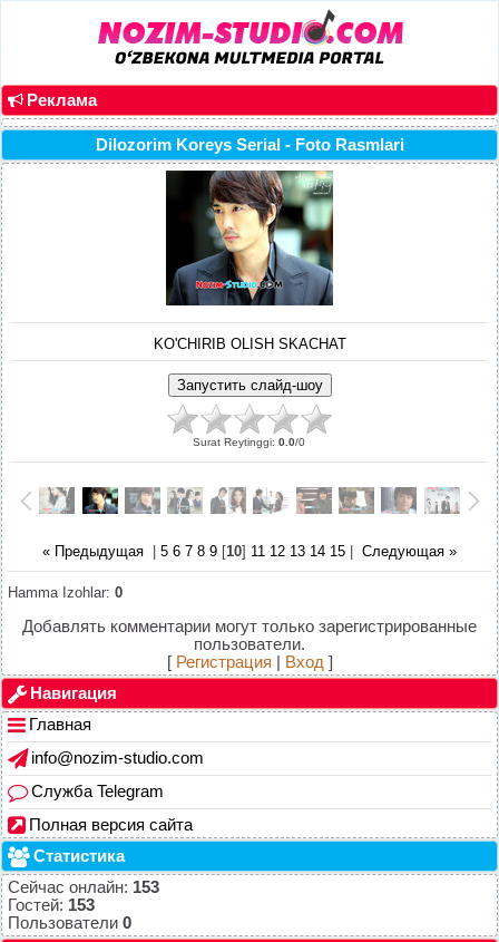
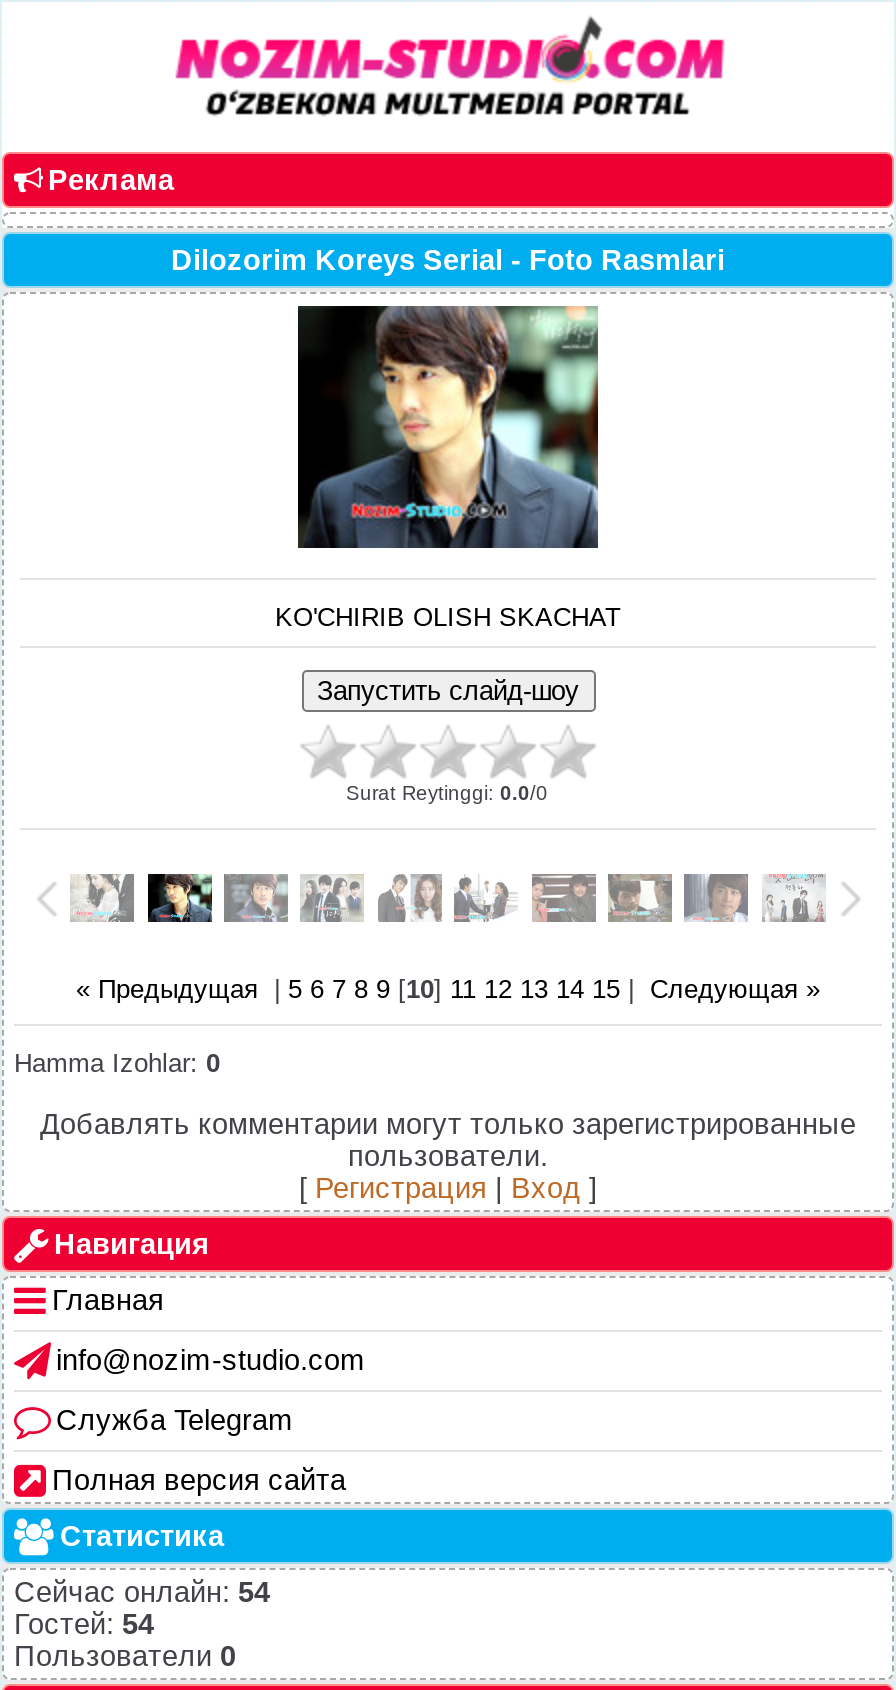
[8,878,159,896] Сейчас онлайн: 153 -> [14,1576,270,1608] Сейчас онлайн: 54
[8,896,95,914] Гостей: 153 -> [14,1608,154,1640] Гостей: 54

